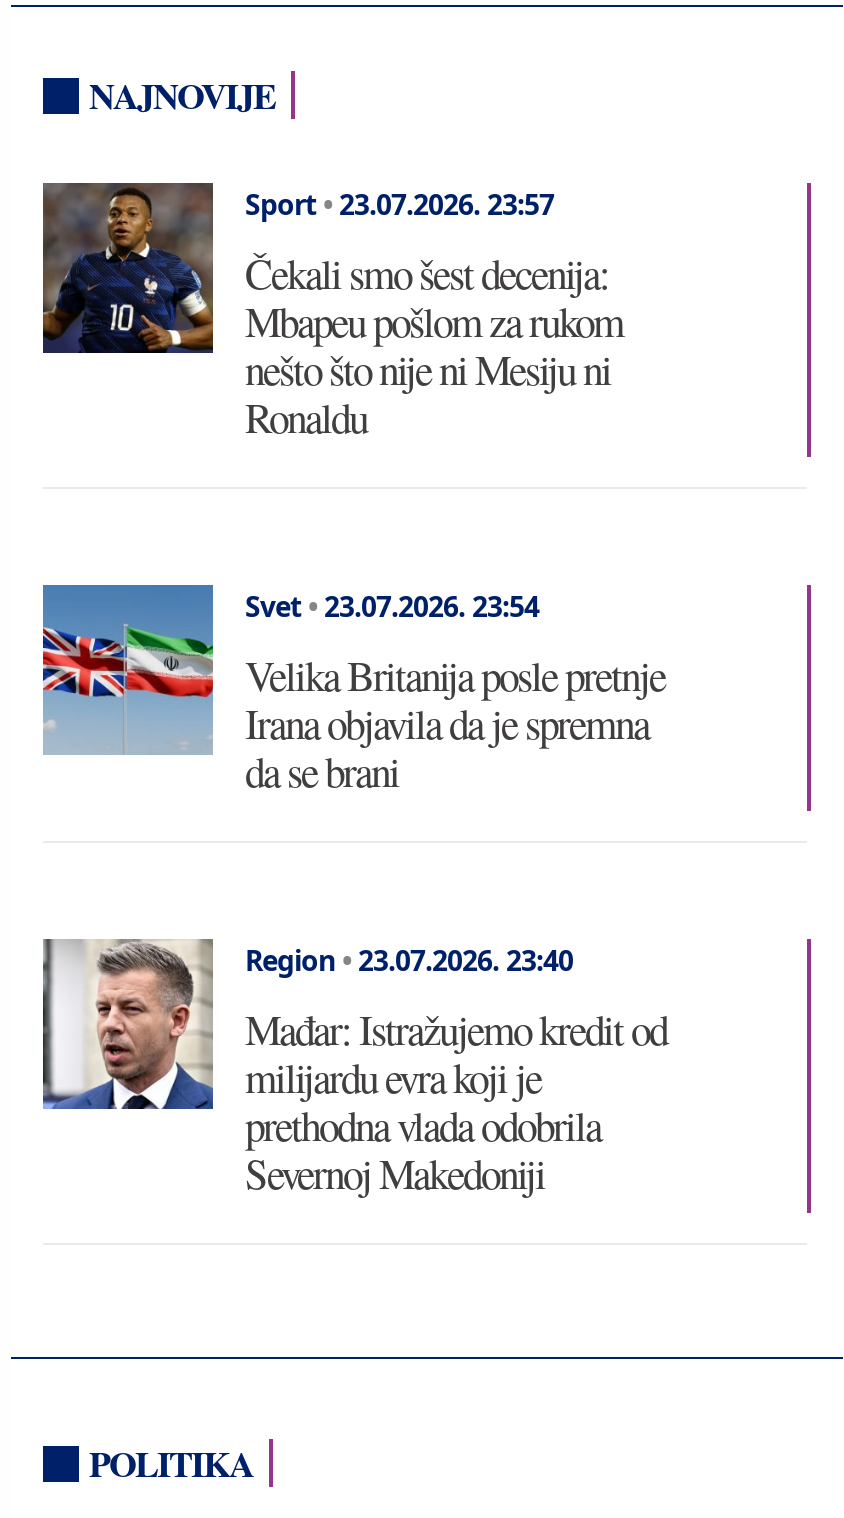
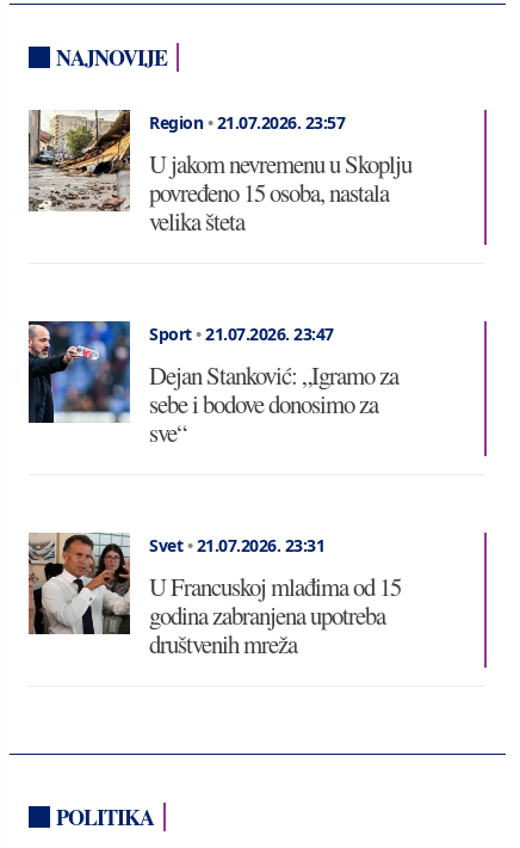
[43,181,623,445] [image] | Sport • 23.07.2026. 23:57 | Čekali smo šest decenija: | Mbapeu pošlom za rukom | nešto što nije ni Mesiju ni | Ronaldu -> [27,110,411,238] [image] | Region • 21.07.2026. 23:57 | U jakom nevremenu u Skoplju | povređeno 15 osoba, nastala | velika šteta
[41,583,665,799] [image] | Svet • 23.07.2026. 23:54 | Velika Britanija posle pretnje | Irana objavila da je spremna | da se brani -> [27,320,398,449] [image] | Sport • 21.07.2026. 23:47 | Dejan Stanković: „Igramo za | sebe i bodove donosimo za | sve“
[41,937,667,1201] [image] | Region • 23.07.2026. 23:40 | Mađar: Istražujemo kredit od | milijardu evra koji je | prethodna vlada odobrila | Severnoj Makedoniji -> [27,531,401,661] [image] | Svet • 21.07.2026. 23:31 | U Francuskoj mlađima od 15 | godina zabranjena upotreba | društvenih mreža

